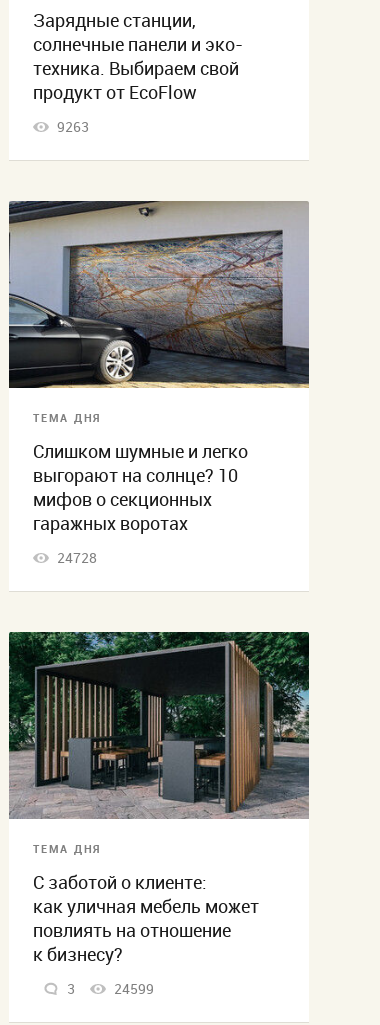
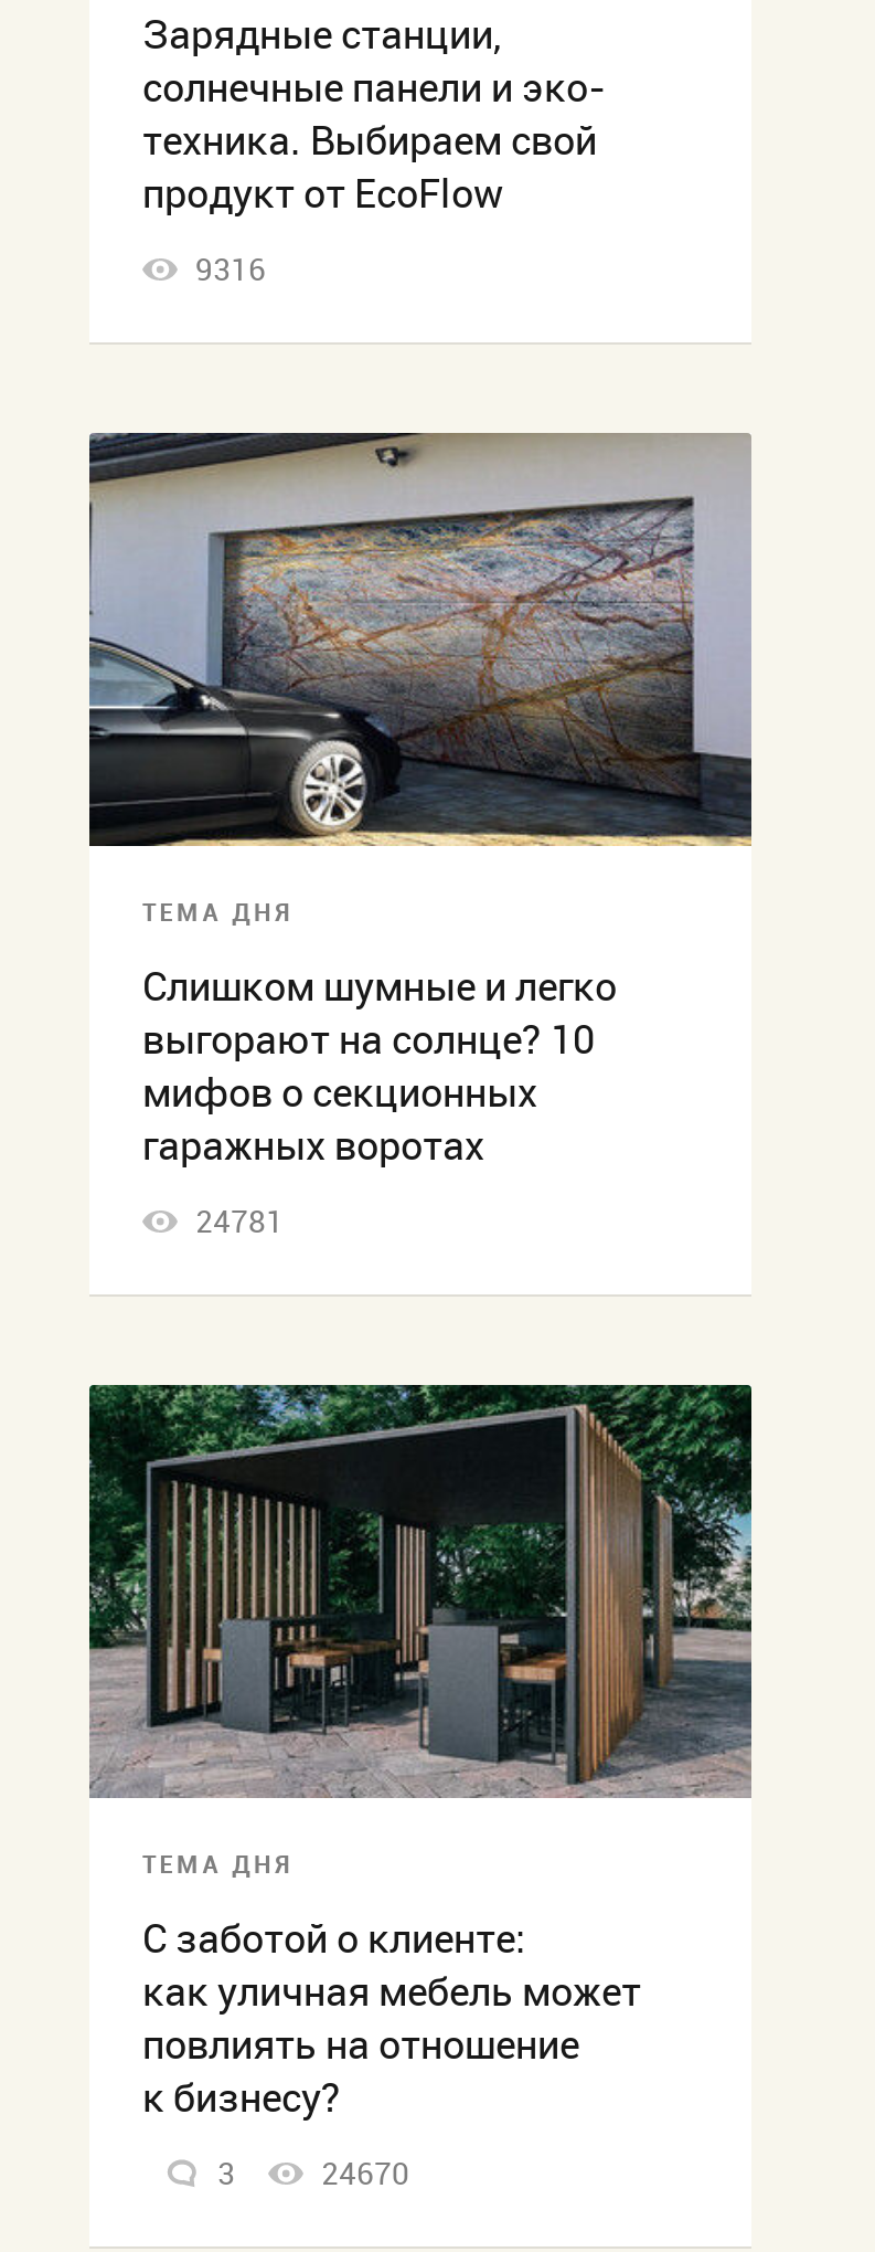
[57,119,89,135] 9263 -> [195,252,266,287] 9316
[57,550,97,566] 24728 -> [195,1204,284,1239] 24781
[114,981,154,997] 24599 -> [321,2156,409,2191] 24670

